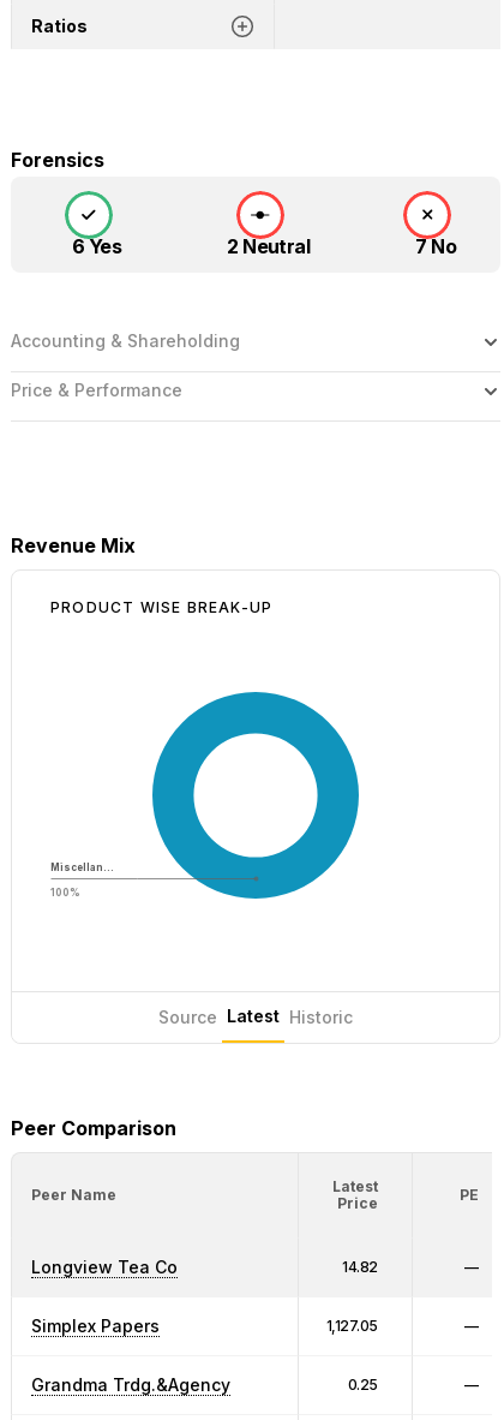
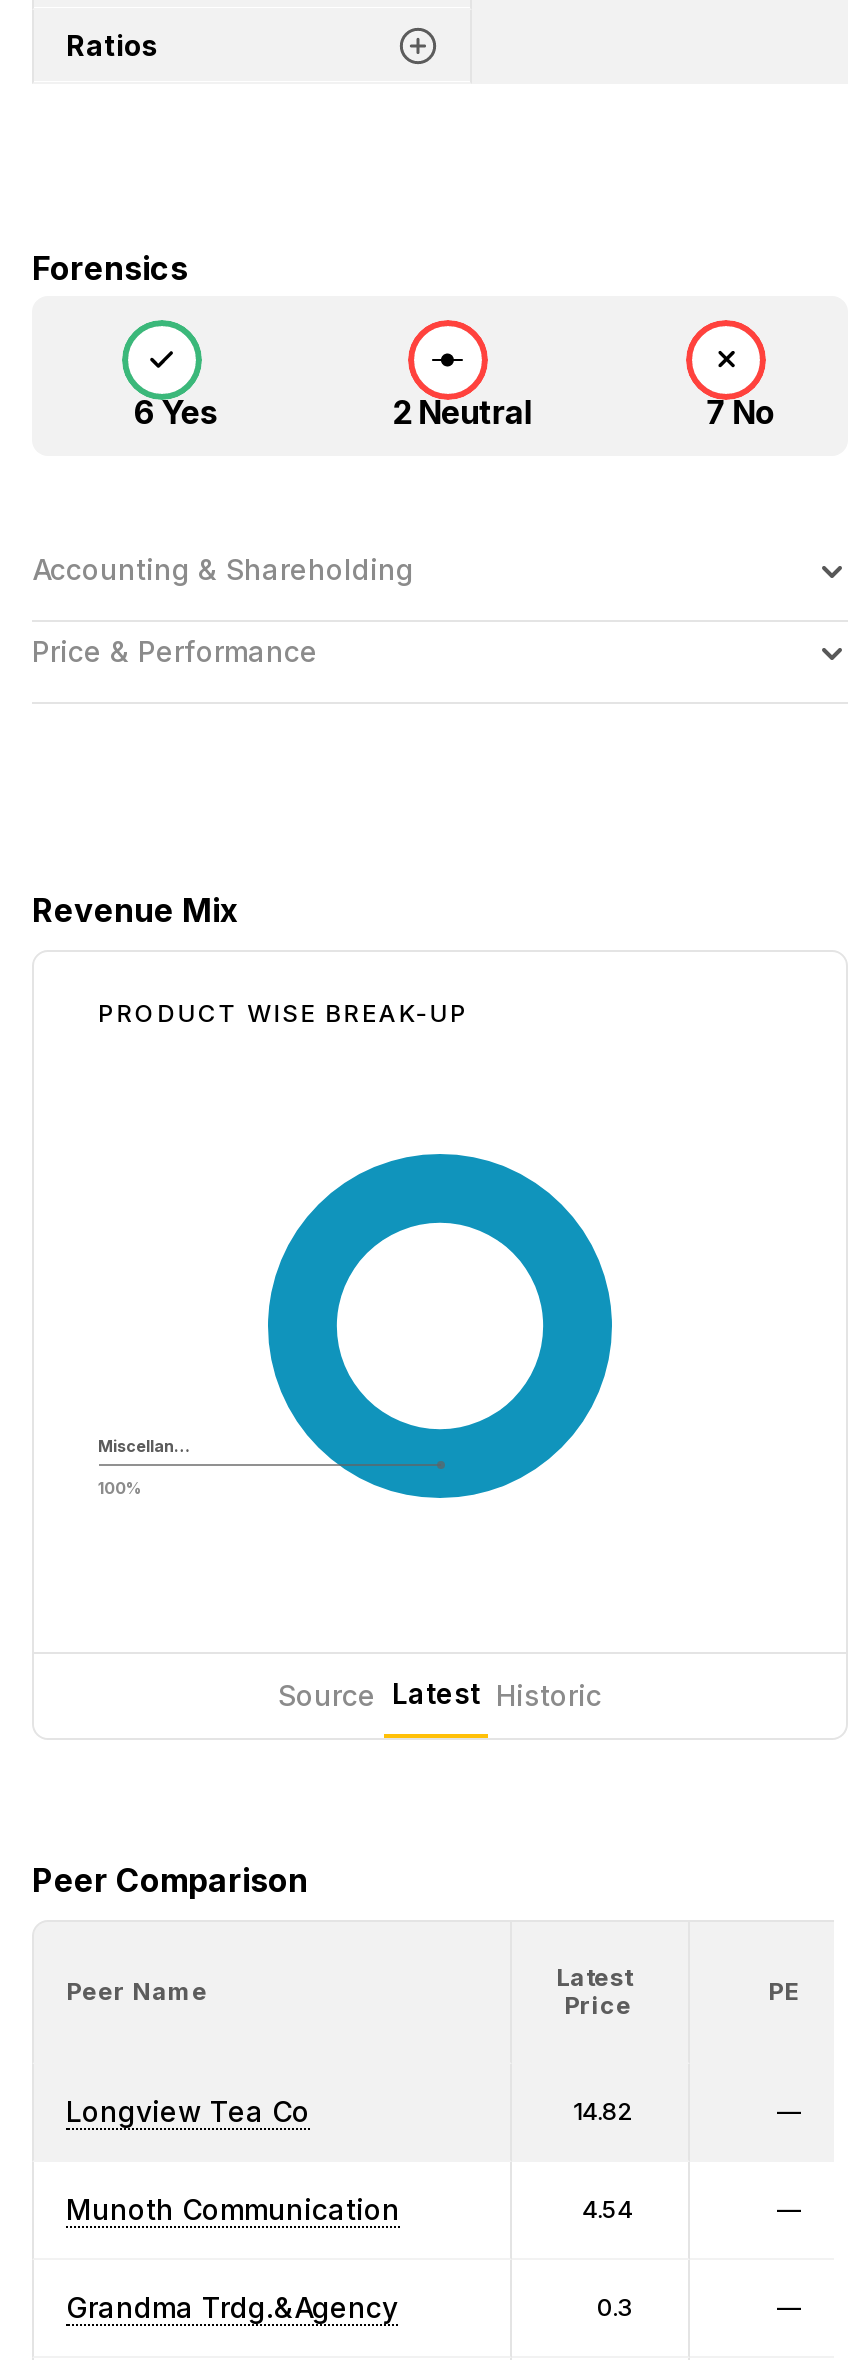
[31,1315,378,1336] Simplex Papers | 1,127.05 -> [66,2192,632,2226] Munoth Communication | 4.54
[348,1376,378,1394] 0.25 -> [597,2292,632,2322] 0.3

